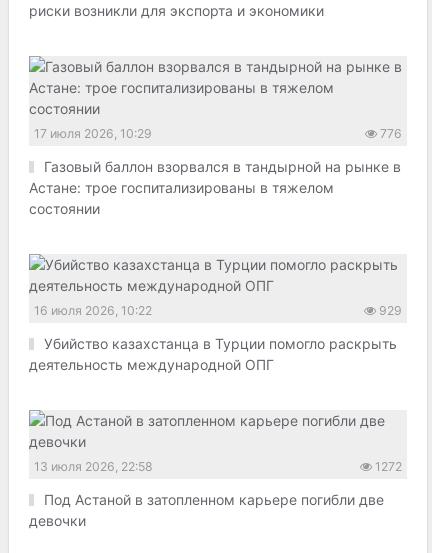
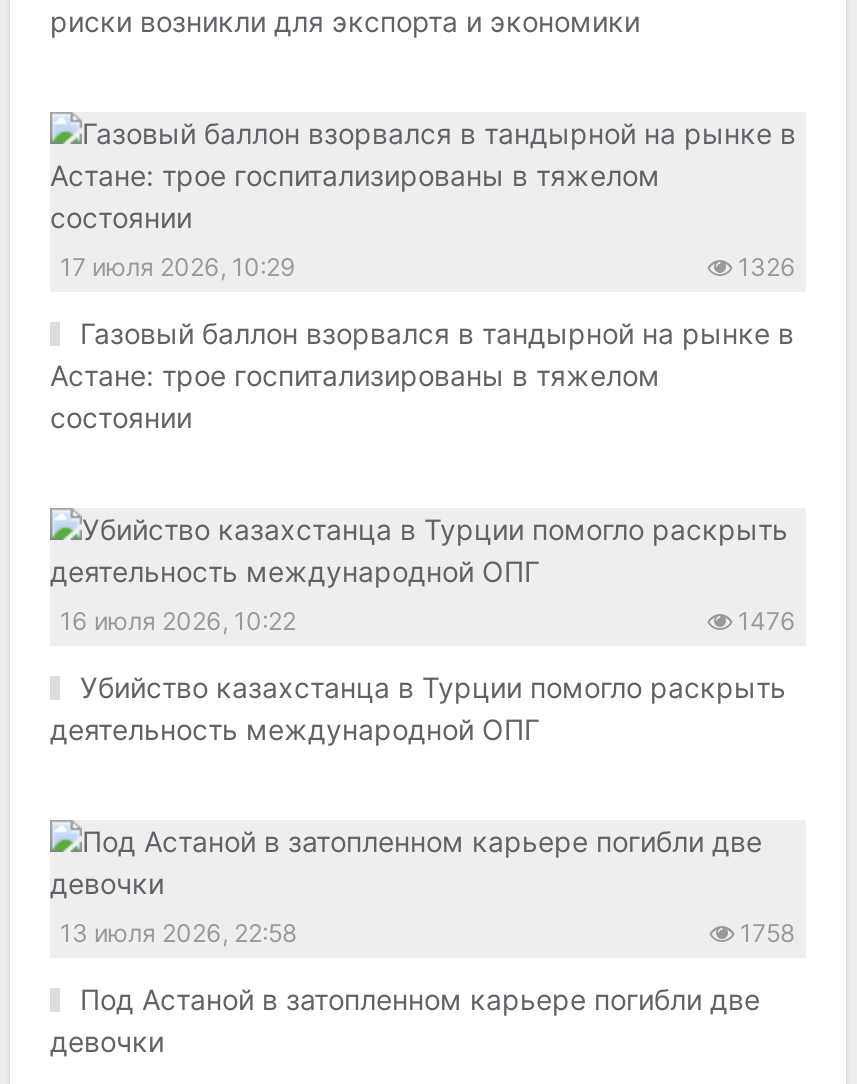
[377,126,402,141] 776 -> [732,252,796,282] 1326
[376,303,402,318] 929 -> [732,606,796,636] 1476
[372,459,402,474] 1272 -> [734,918,796,948] 1758

